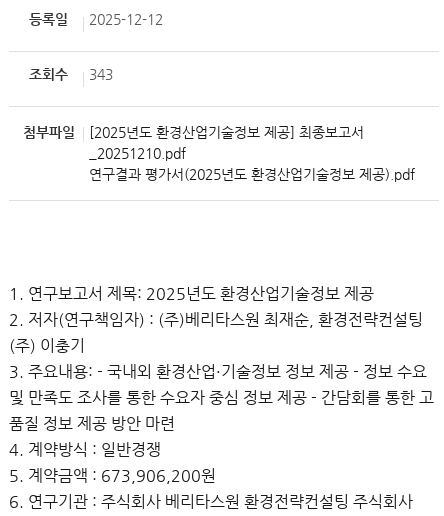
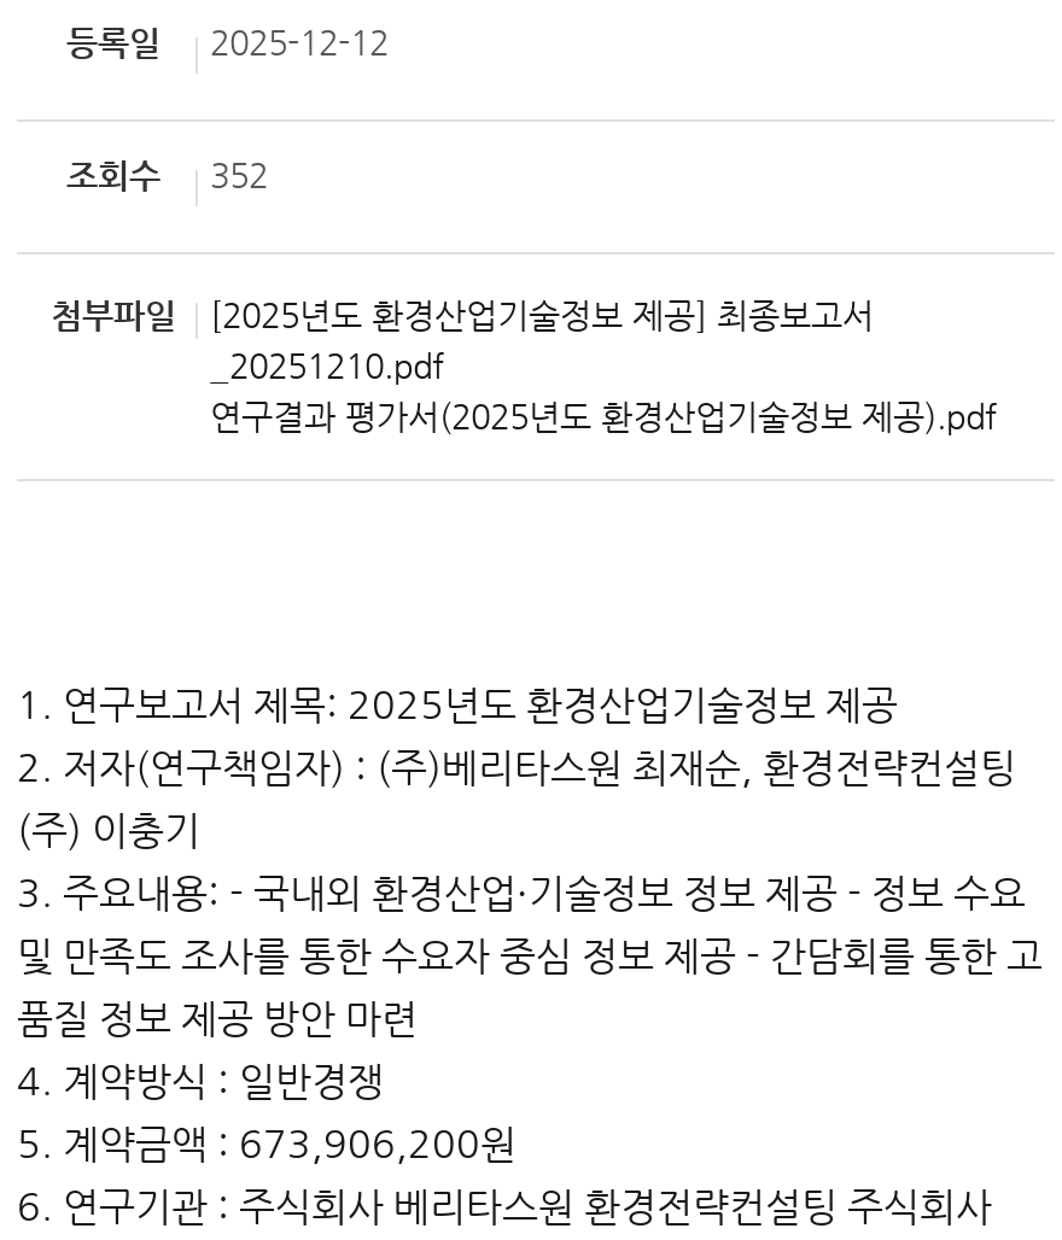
[29,66,113,82] 조회수 343 -> [66,156,268,194] 조회수 352

